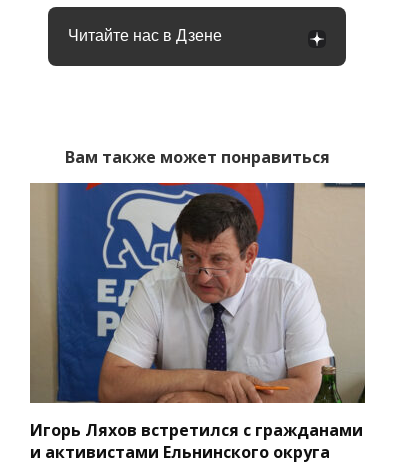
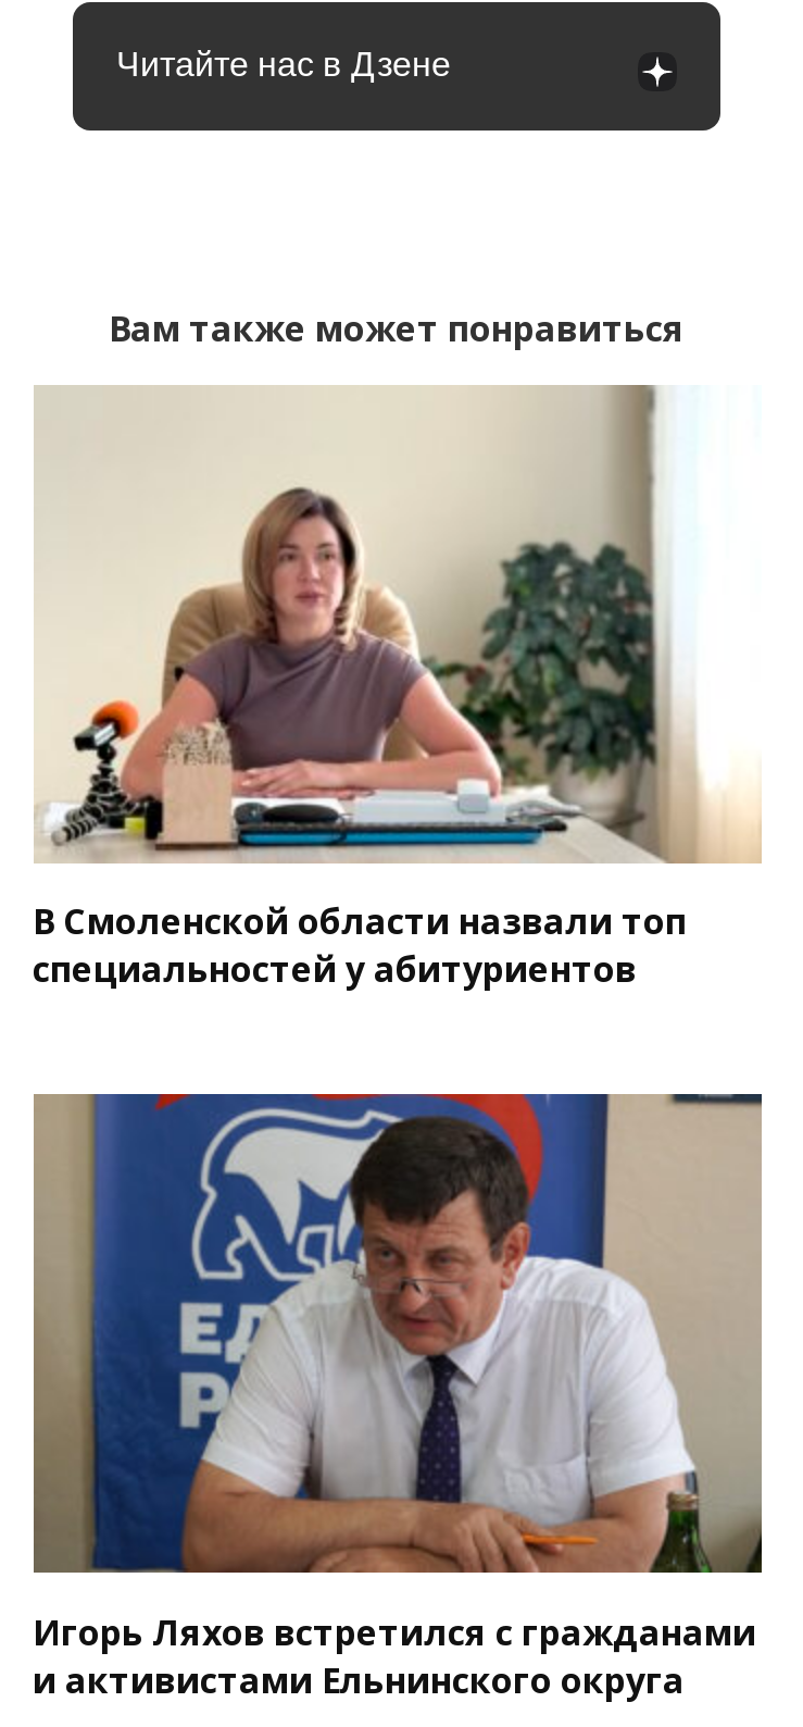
none -> [33,385,762,994] [image] | В Смоленской области назвали топ | специальностей у абитуриентов

